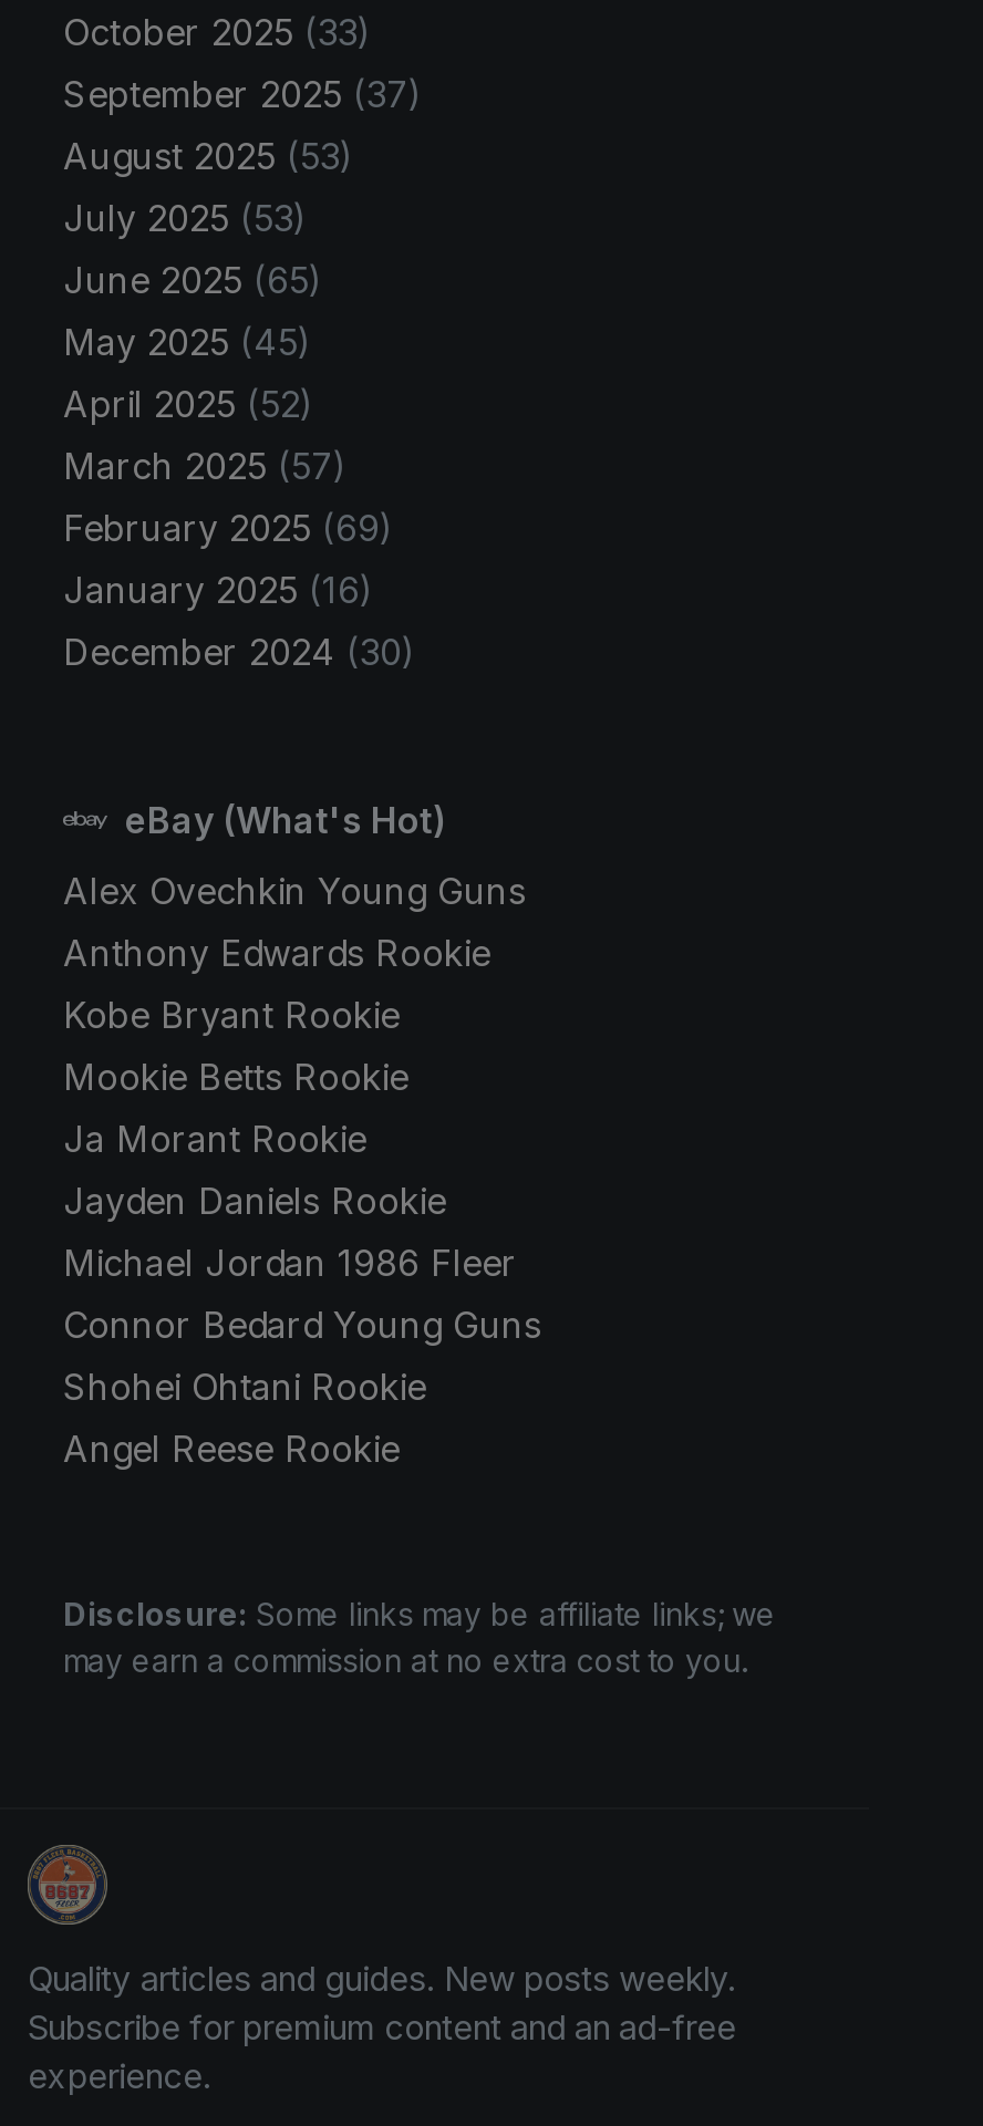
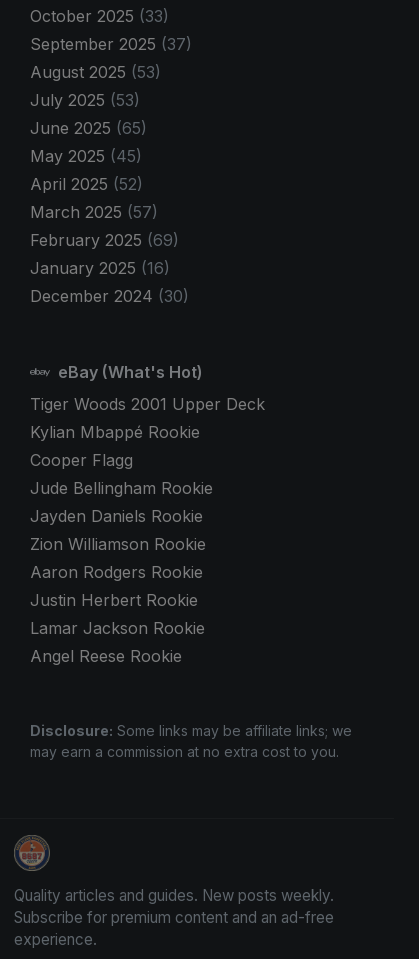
[63,868,526,1160] Alex Ovechkin Young Guns | Anthony Edwards Rookie | Kobe Bryant Rookie | Mookie Betts Rookie | Ja Morant Rookie -> [30,394,265,498] Tiger Woods 2001 Upper Deck | Kylian Mbappé Rookie | Cooper Flagg | Jude Bellingham Rookie
moved [63,1178,446,1222] -> [30,506,203,526]: Jayden Daniels Rookie
[63,1240,541,1408] Michael Jordan 1986 Fleer | Connor Bedard Young Guns | Shohei Ohtani Rookie -> [30,534,206,638] Zion Williamson Rookie | Aaron Rodgers Rookie | Justin Herbert Rookie | Lamar Jackson Rookie

